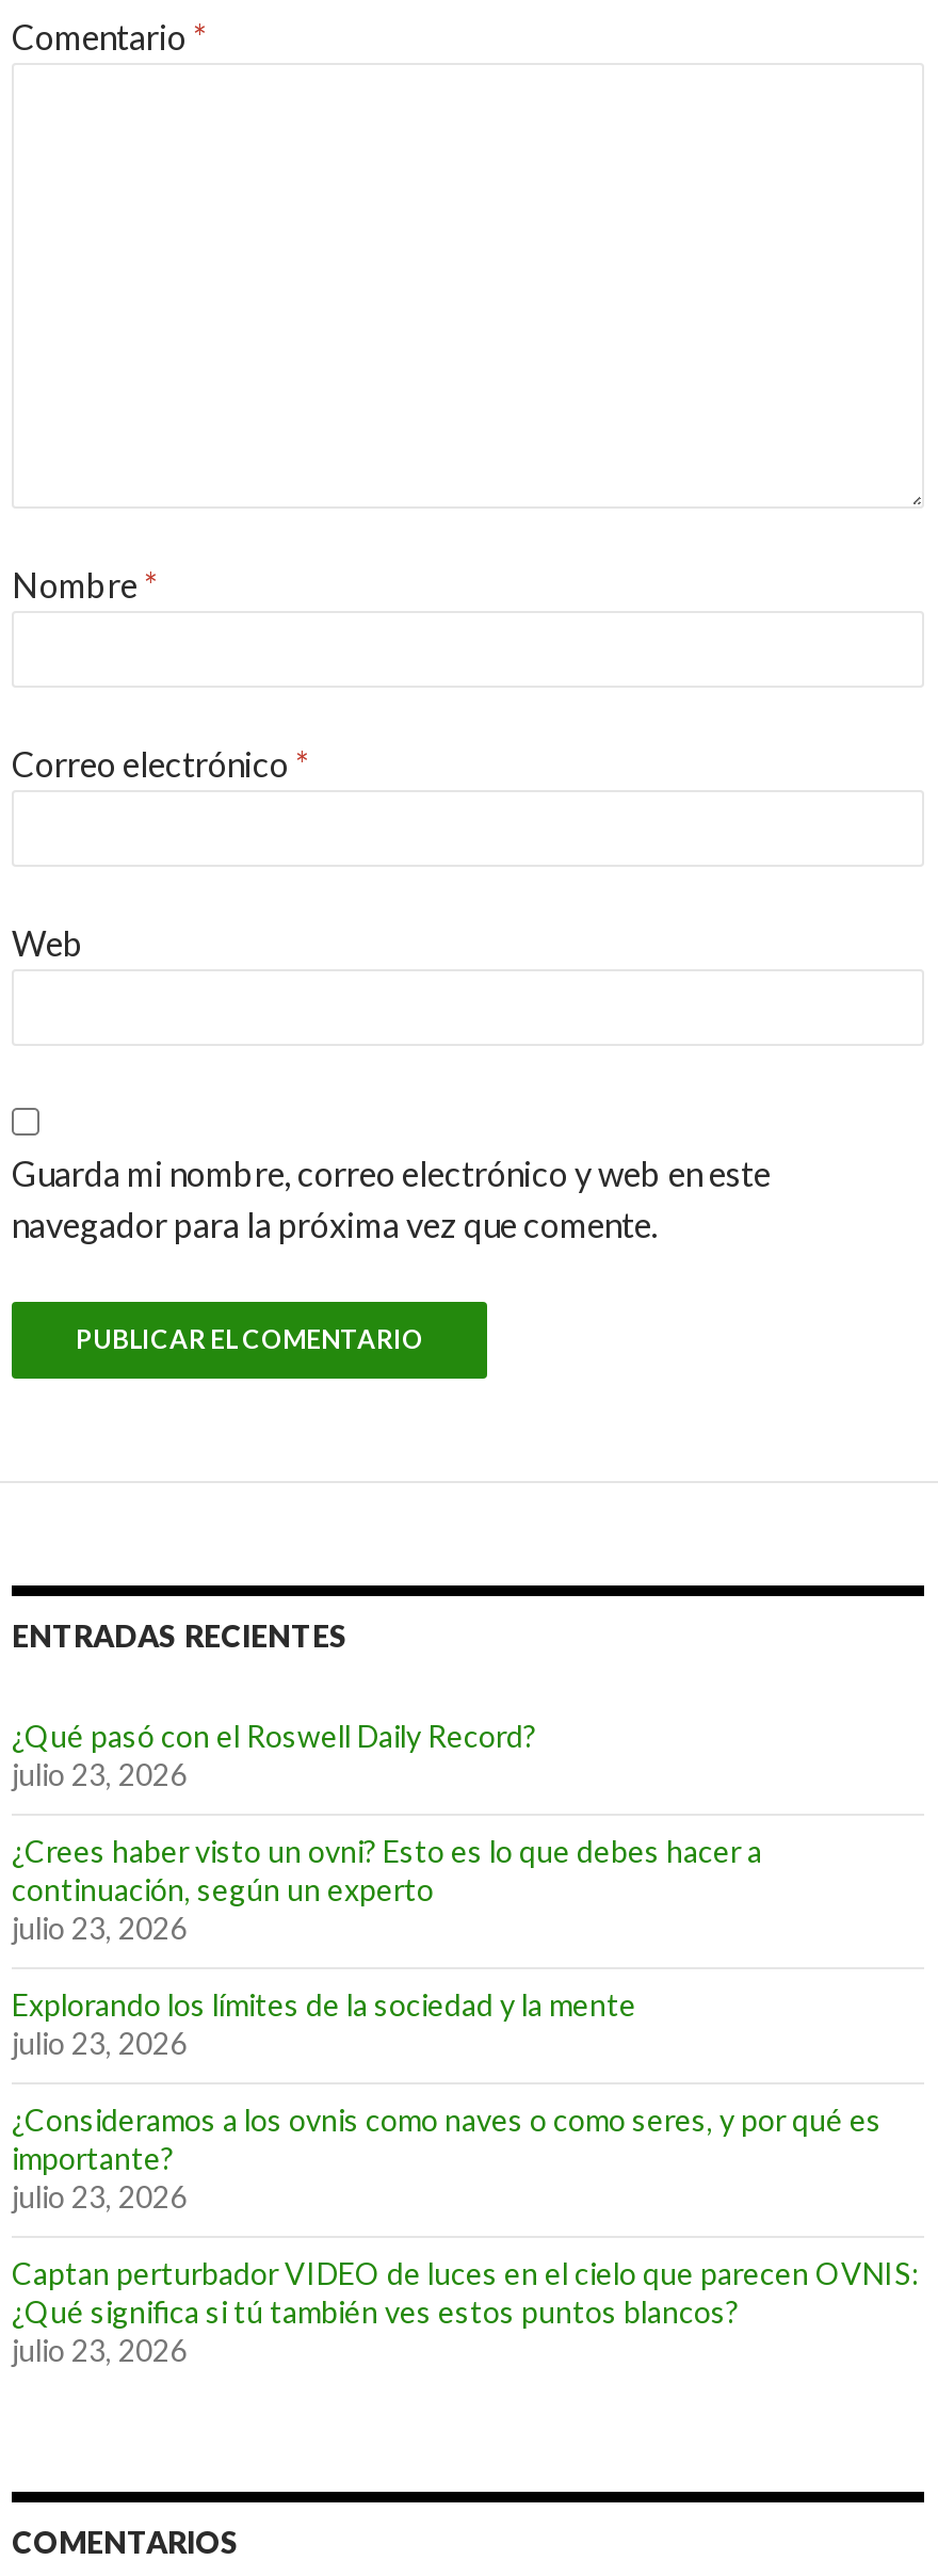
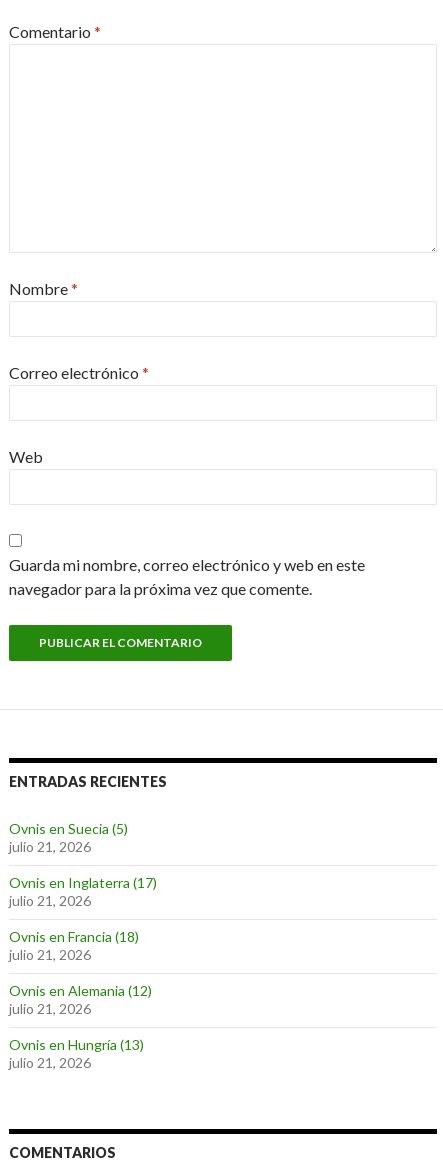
[12,1718,536,1792] ¿Qué pasó con el Roswell Daily Record? | julio 23, 2026 -> [9,820,128,855] Ovnis en Suecia (5) | julio 21, 2026
[12,1833,762,1946] ¿Crees haber visto un ovni? Esto es lo que debes hacer a | continuación, según un experto | julio 23, 2026 -> [9,874,157,909] Ovnis en Inglaterra (17) | julio 21, 2026
[12,1986,636,2061] Explorando los límites de la sociedad y la mente | julio 23, 2026 -> [9,928,139,963] Ovnis en Francia (18) | julio 21, 2026
[12,2102,882,2215] ¿Consideramos a los ovnis como naves o como seres, y por qué es | importante? | julio 23, 2026 -> [9,982,152,1017] Ovnis en Alemania (12) | julio 21, 2026
[12,2255,920,2368] Captan perturbador VIDEO de luces en el cielo que parecen OVNIS: | ¿Qué significa si tú también ves estos puntos blancos? | julio 23, 2026 -> [9,1036,144,1071] Ovnis en Hungría (13) | julio 21, 2026

